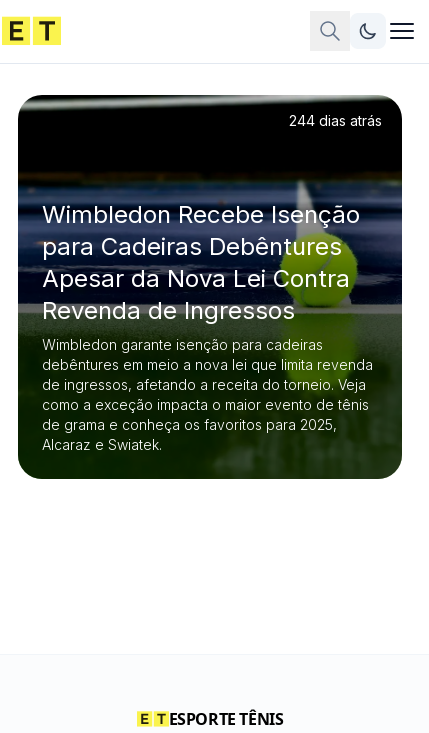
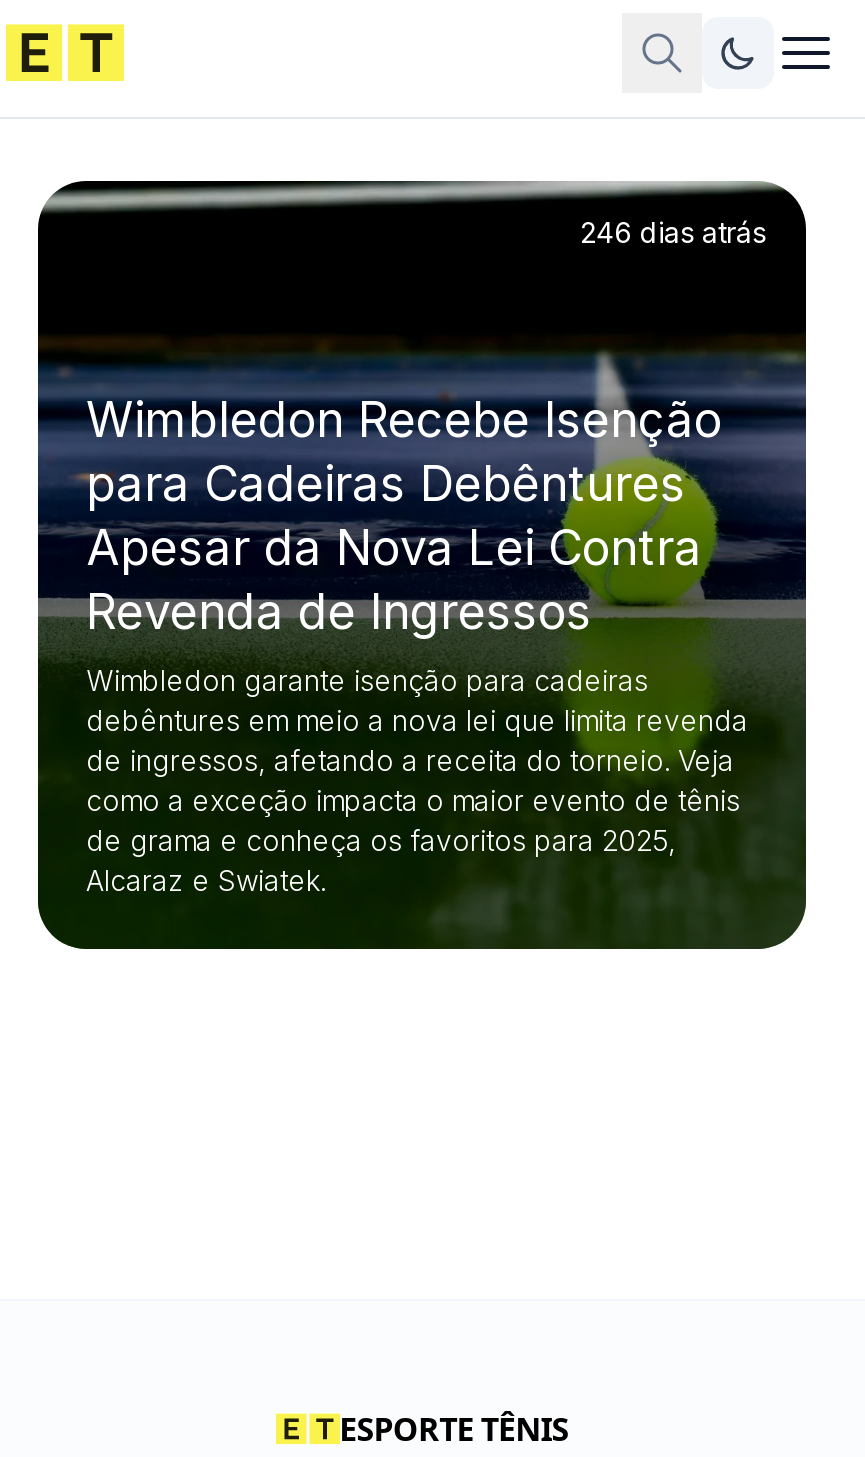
[289,112,382,129] 244 dias atrás -> [580,215,766,249] 246 dias atrás

